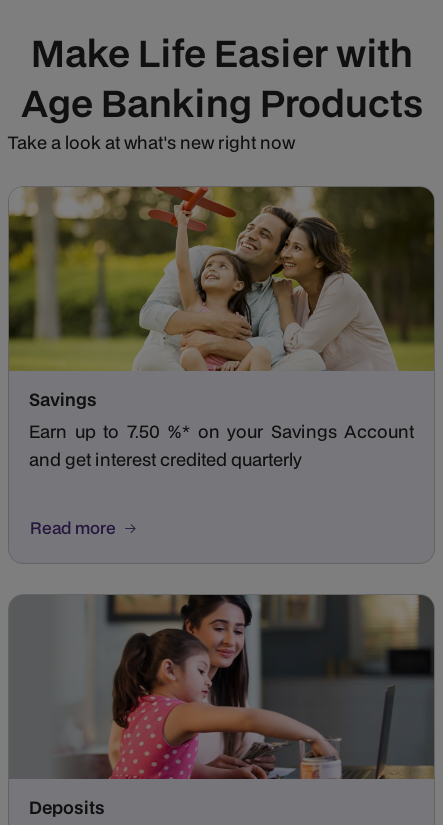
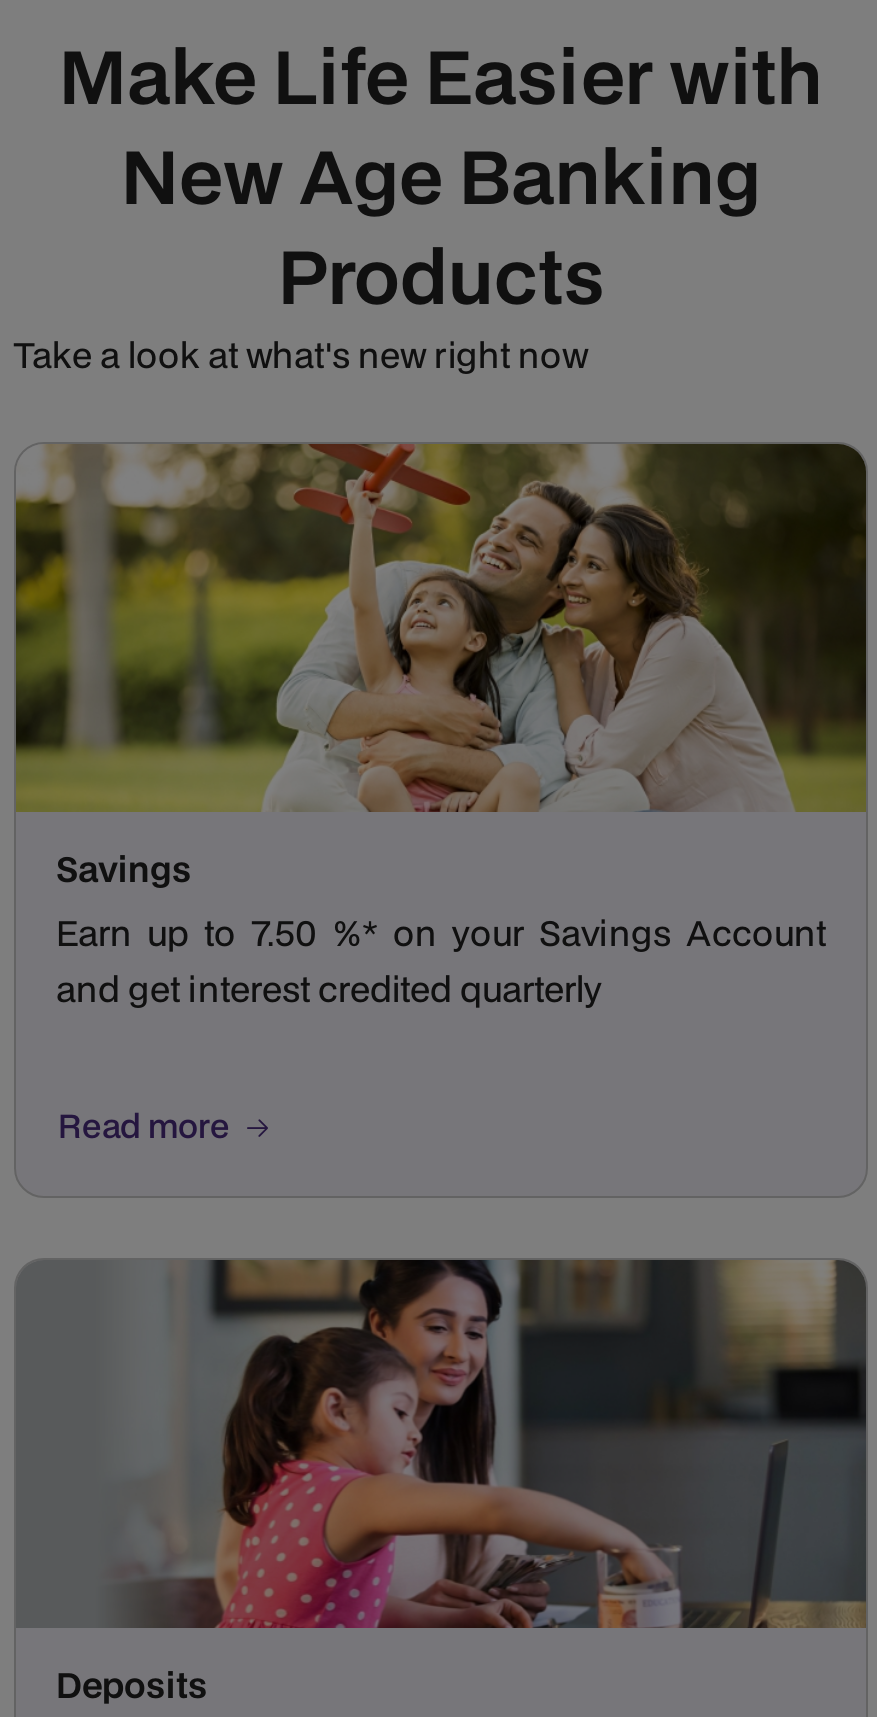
[20,77,422,128] Age Banking Products -> [121,124,761,326] New Age Banking | Products

